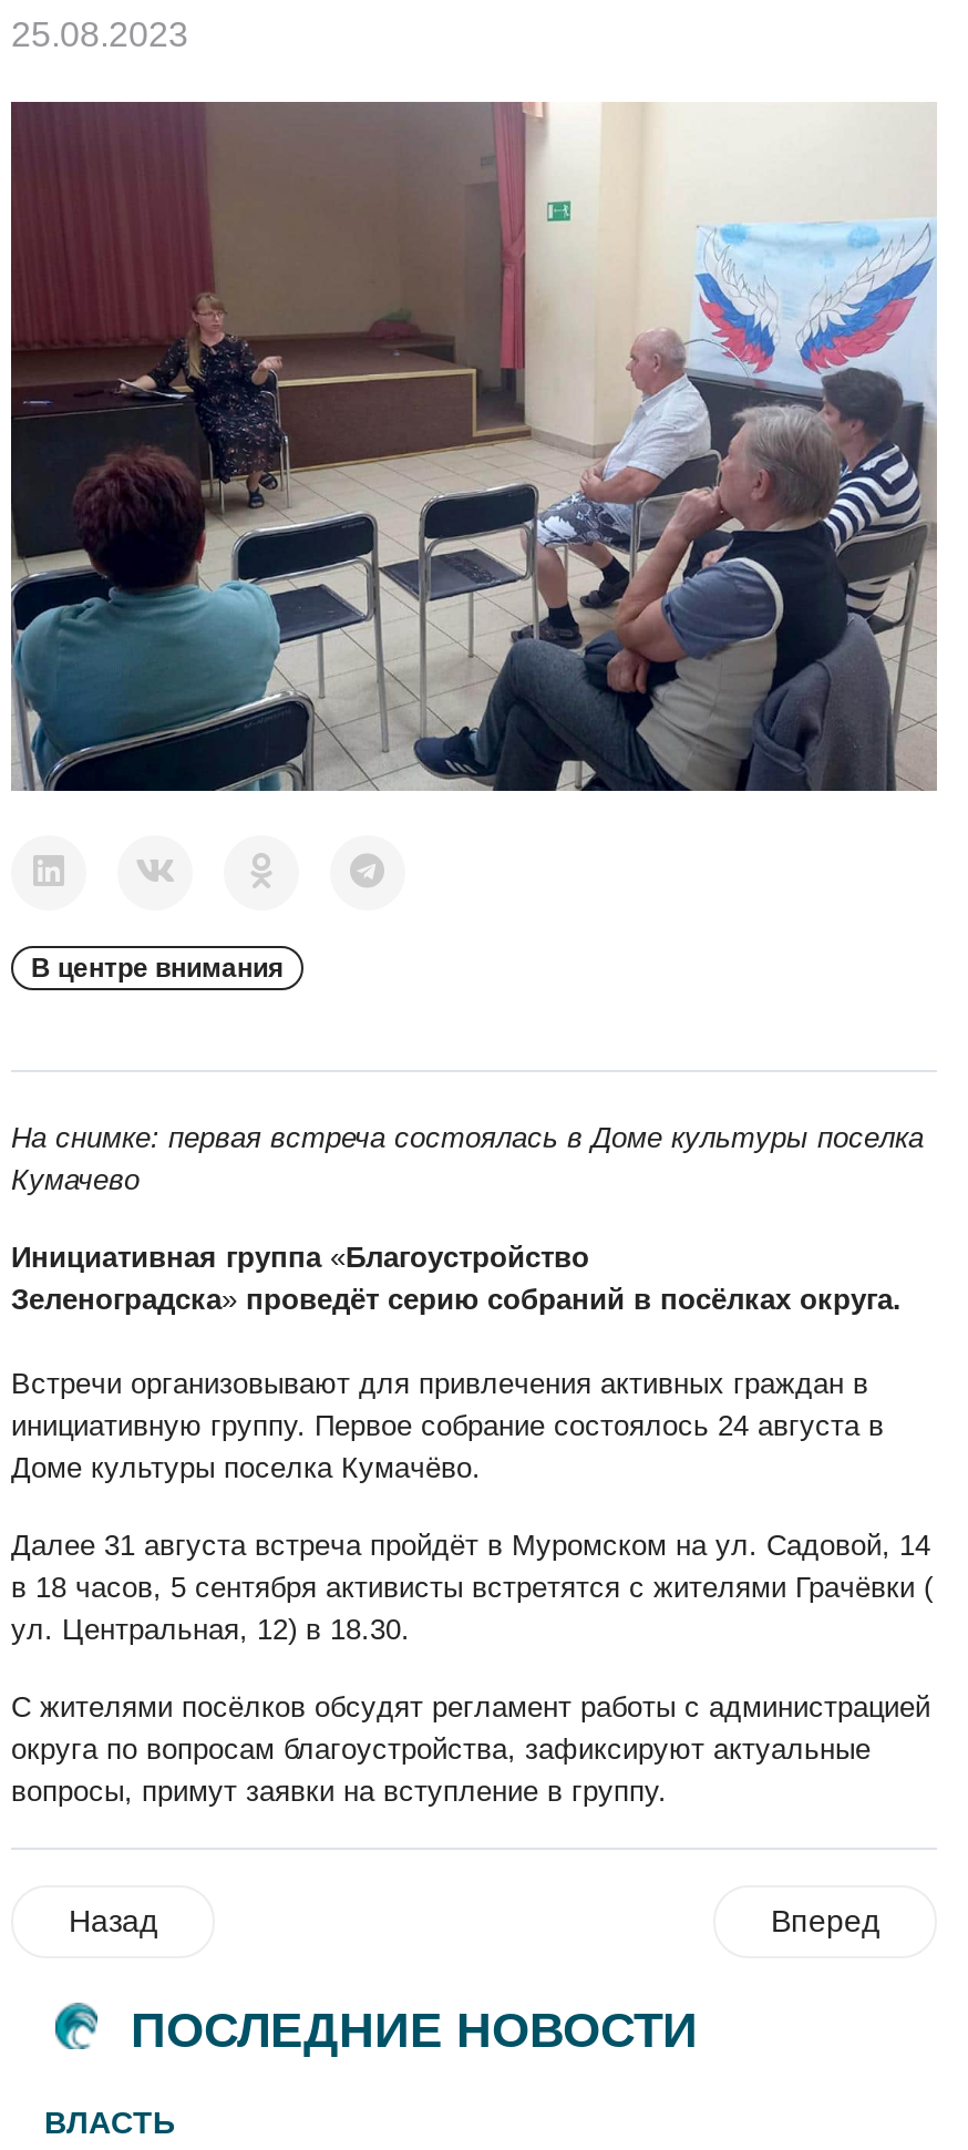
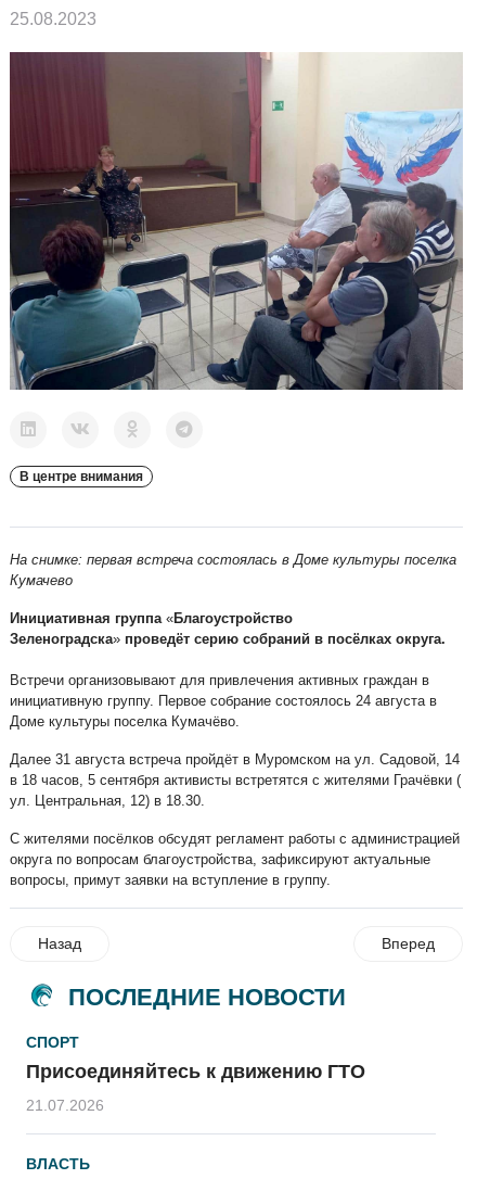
none -> [26,1033,365,1114] СПОРТ | Присоединяйтесь к движению ГТО | 21.07.2026

